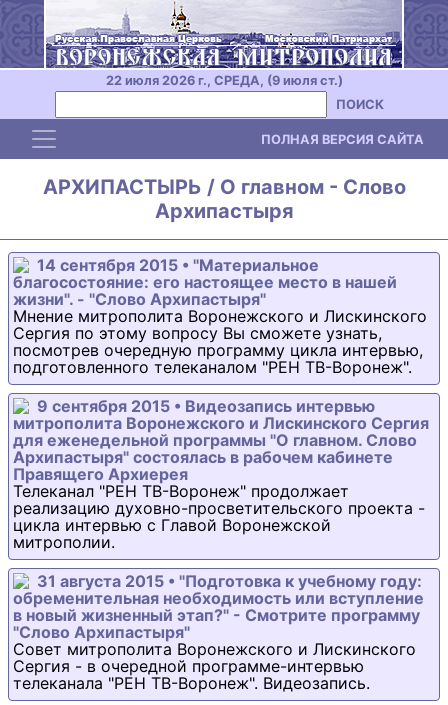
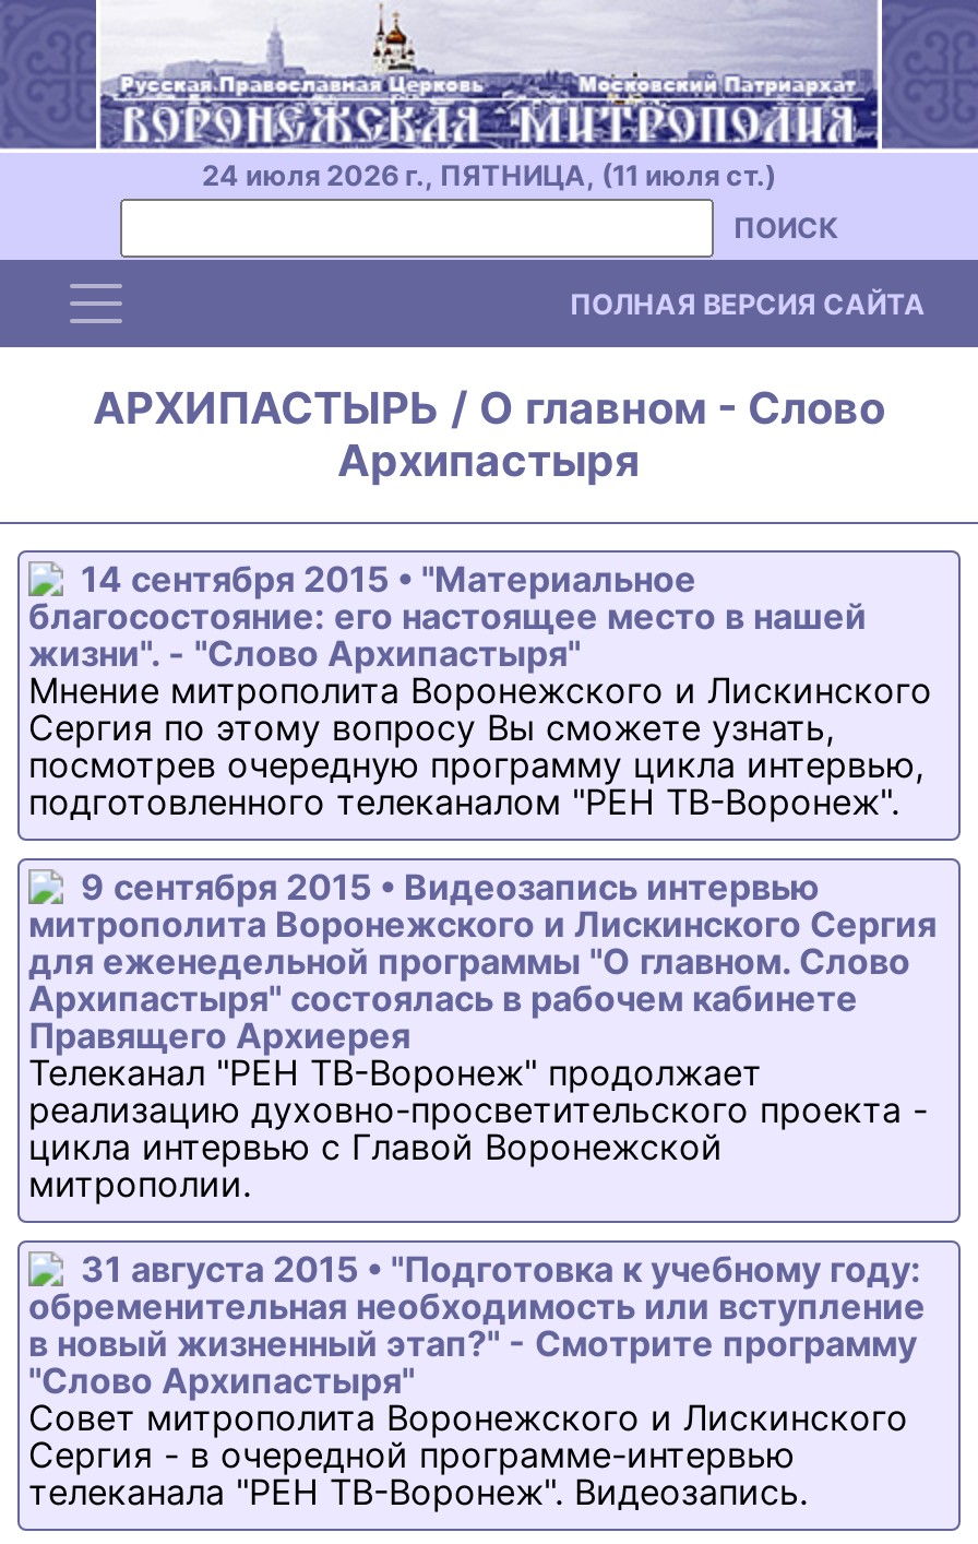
[105,73,342,88] 22 июля 2026 г., СРЕДА, (9 июля ст.) -> [202,159,776,192] 24 июля 2026 г., ПЯТНИЦА, (11 июля ст.)

